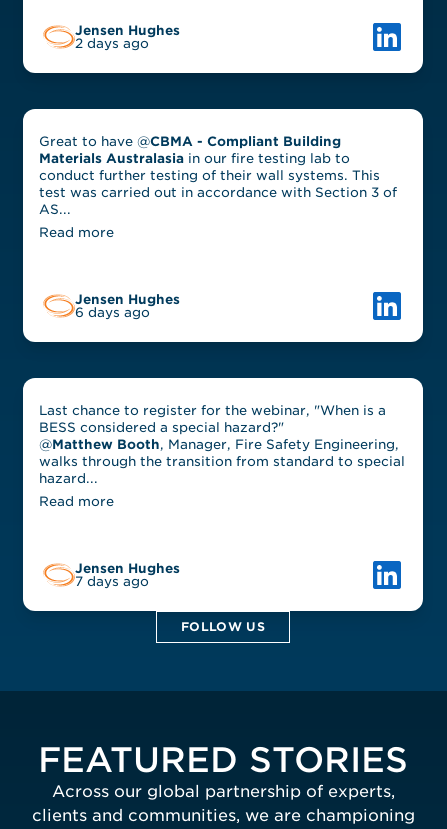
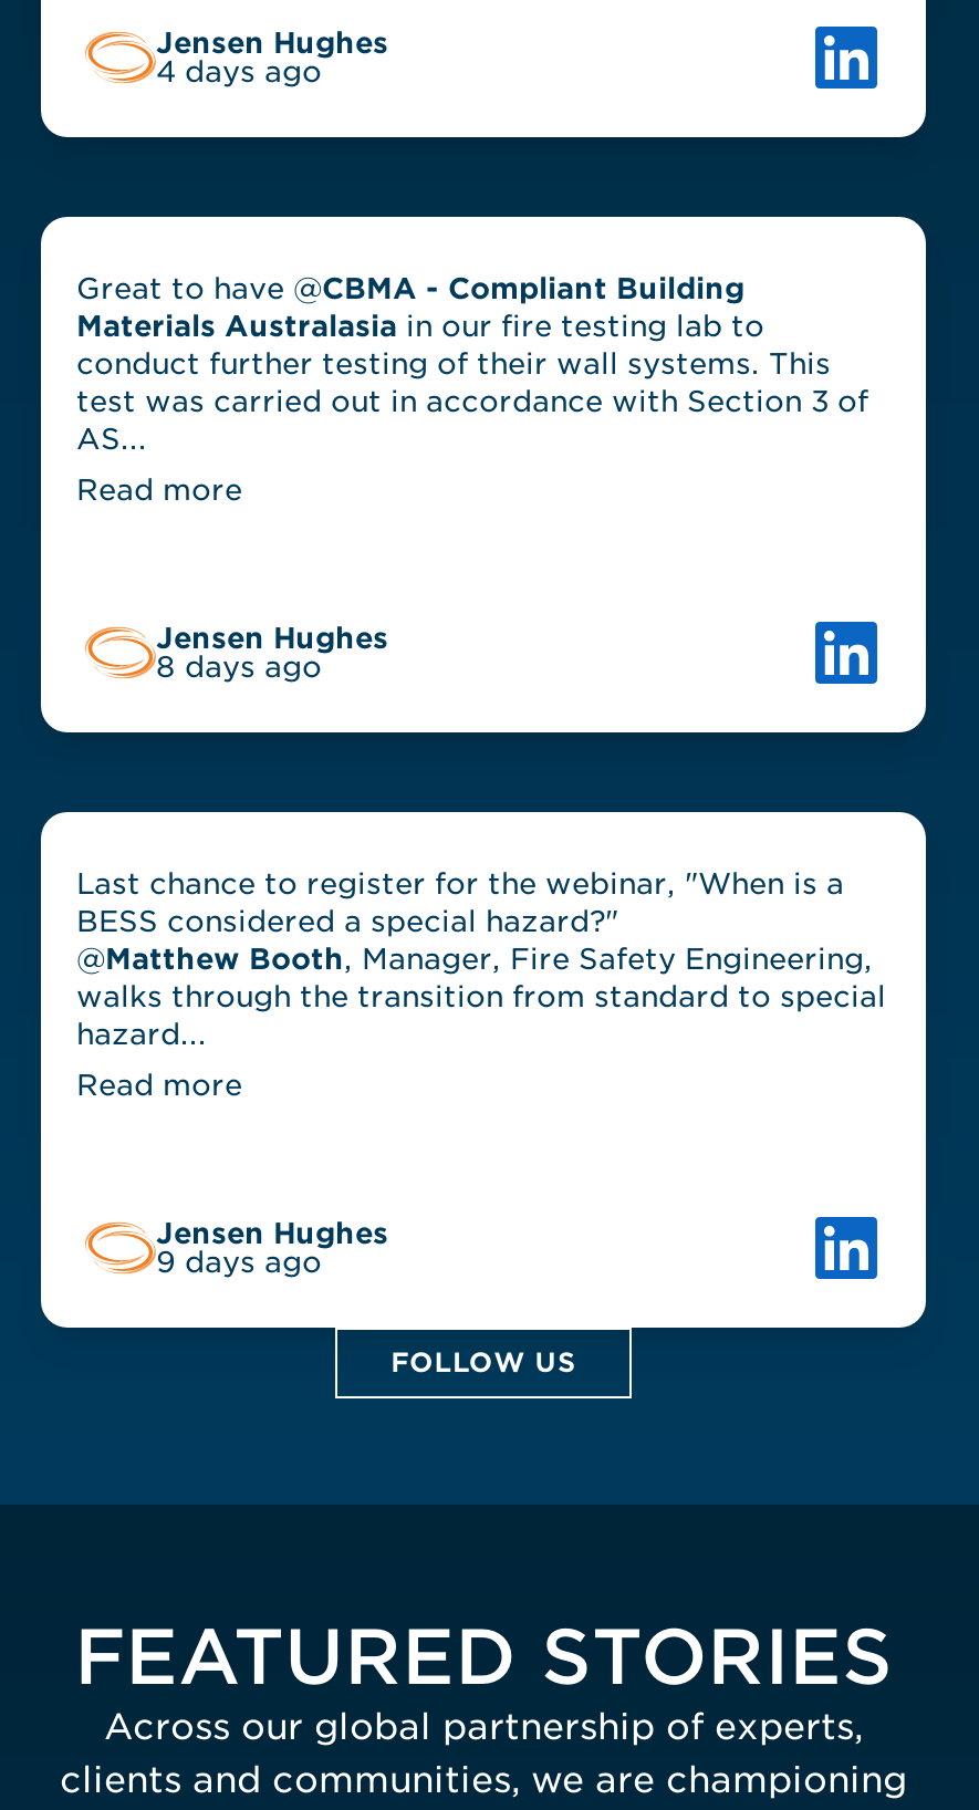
[75,36,149,51] 2 days ago -> [156,56,322,90] 4 days ago
[75,305,150,320] 6 days ago -> [156,652,322,685] 8 days ago
[75,574,149,589] 7 days ago -> [156,1247,322,1280] 9 days ago

